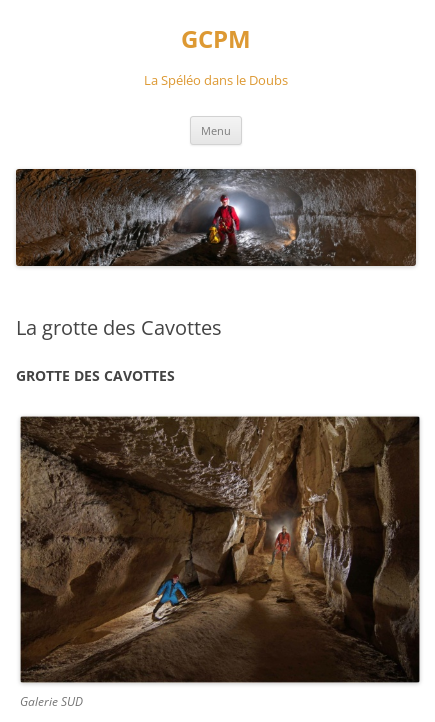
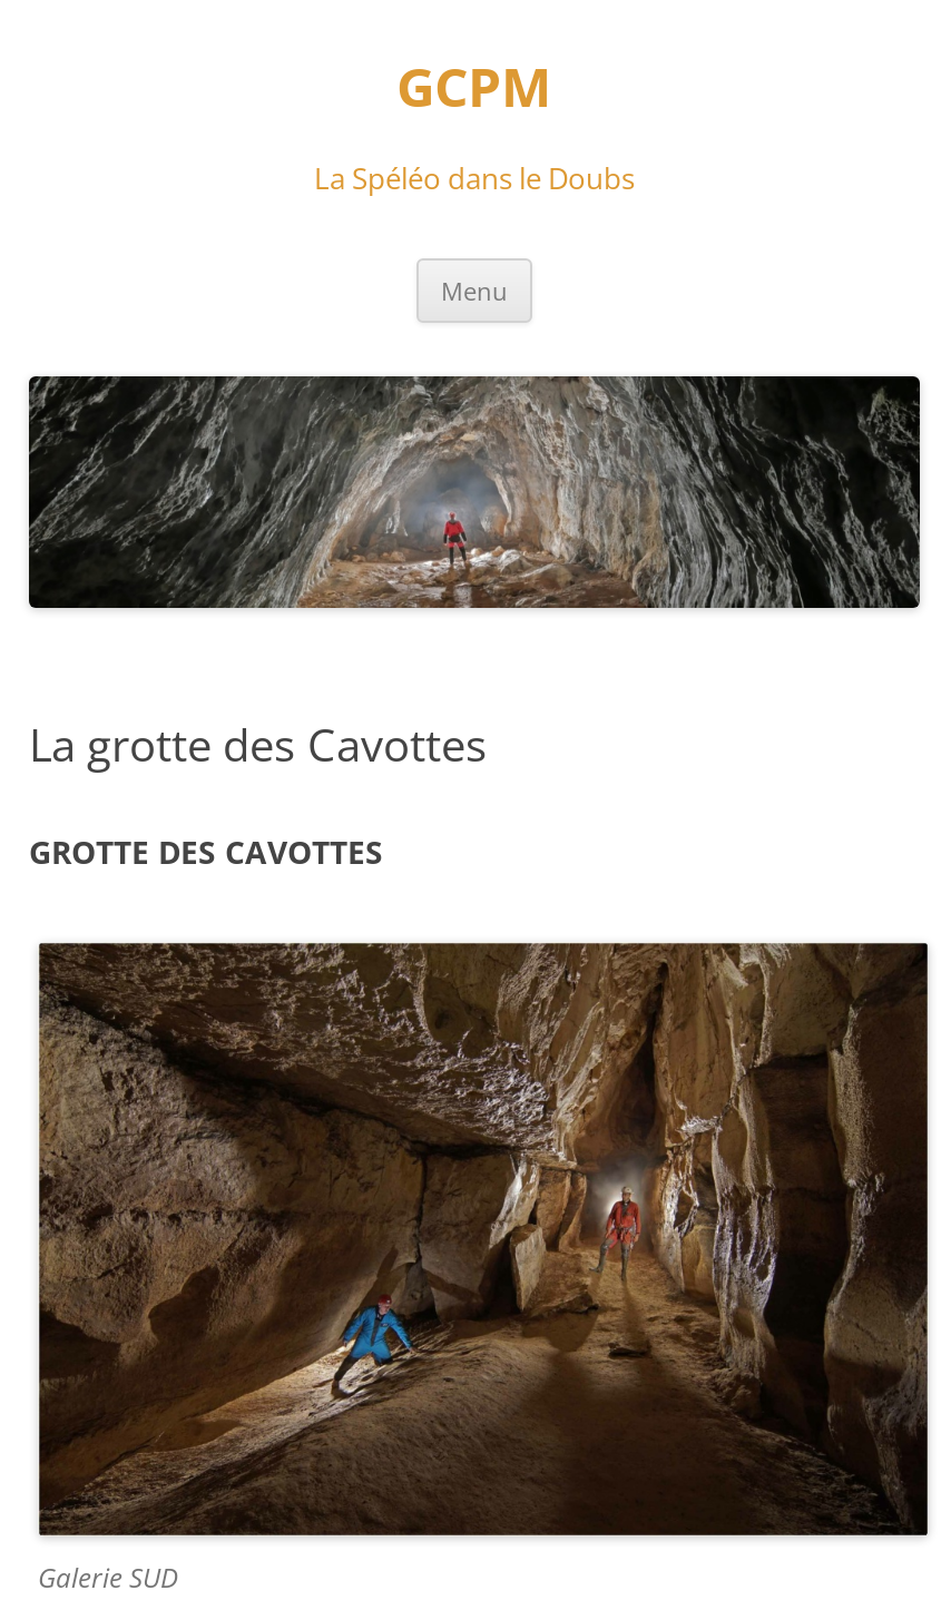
[16,169,416,267] [image] -> [29,376,920,610] [image]

